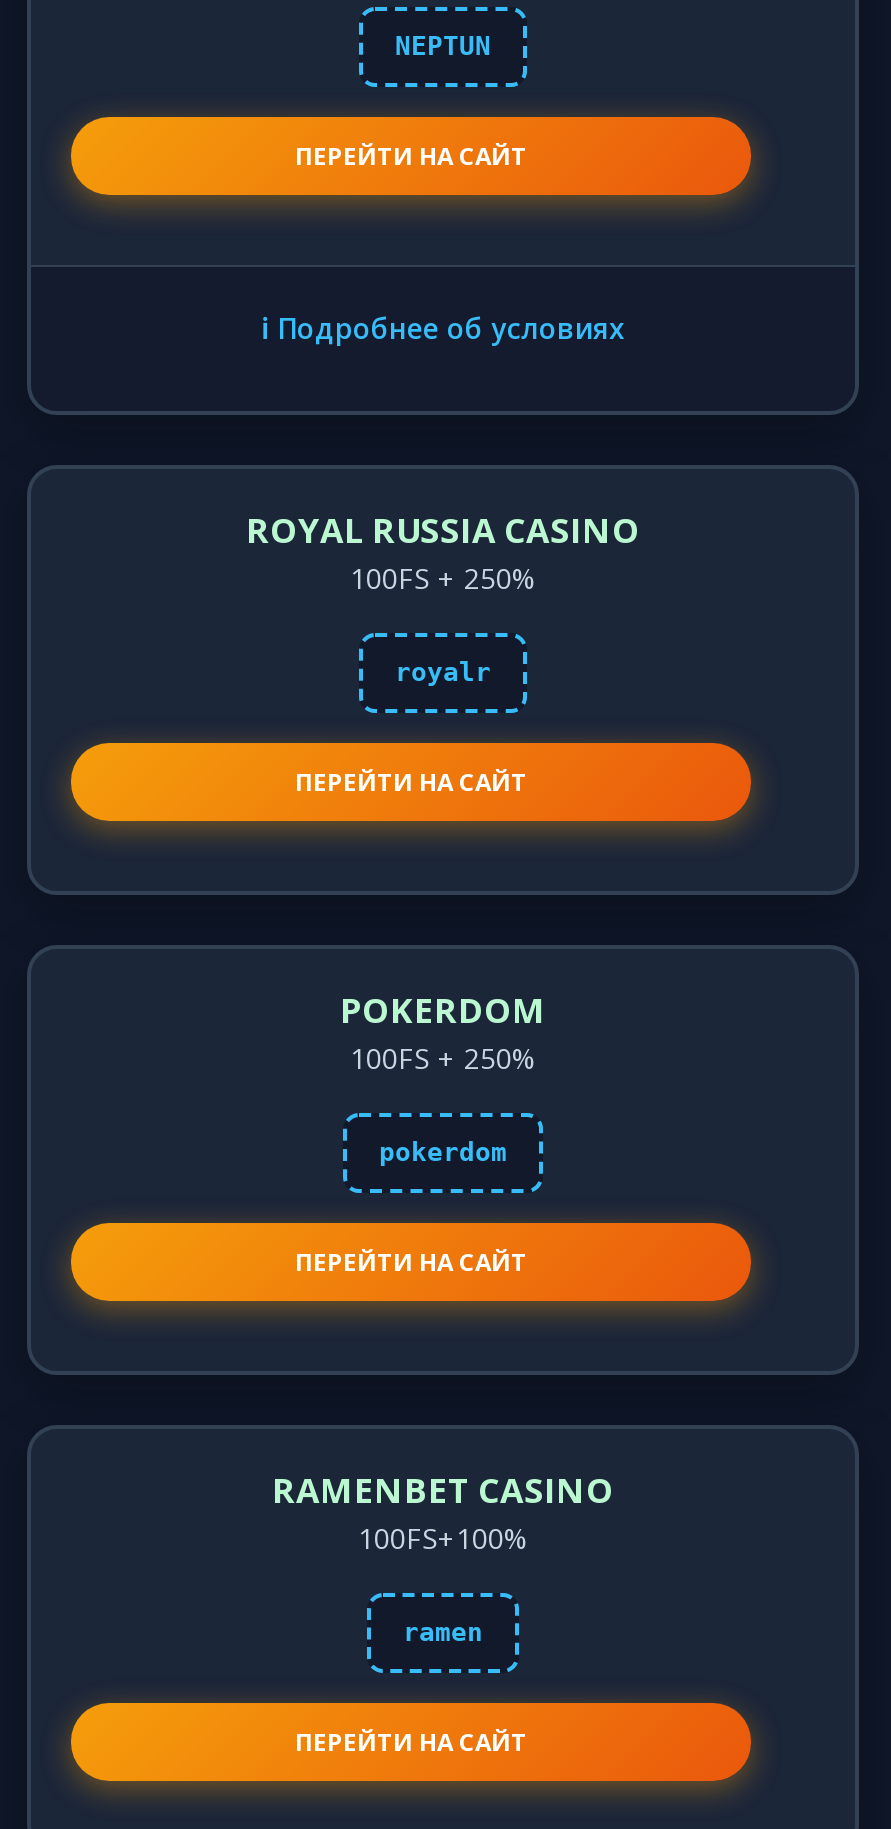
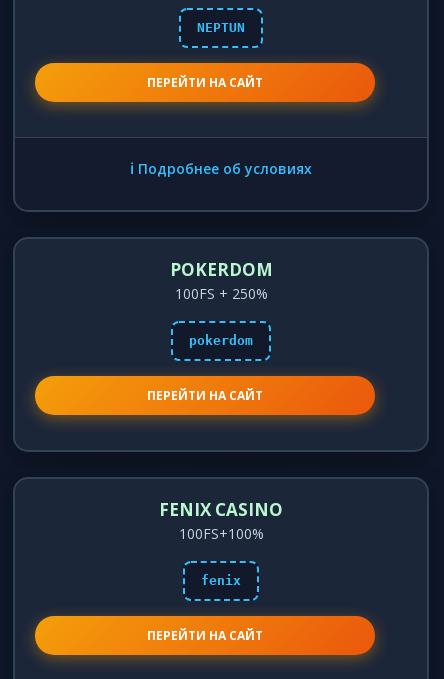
[246,507,640,799] ROYAL RUSSIA CASINO | 100FS + 250% | royalr | ПЕРЕЙТИ НА САЙТ -> none
[272,1467,614,1513] RAMENBET CASINO -> [159,498,283,521] FENIX CASINO
[403,1617,483,1647] ramen -> [201,573,241,588] fenix

